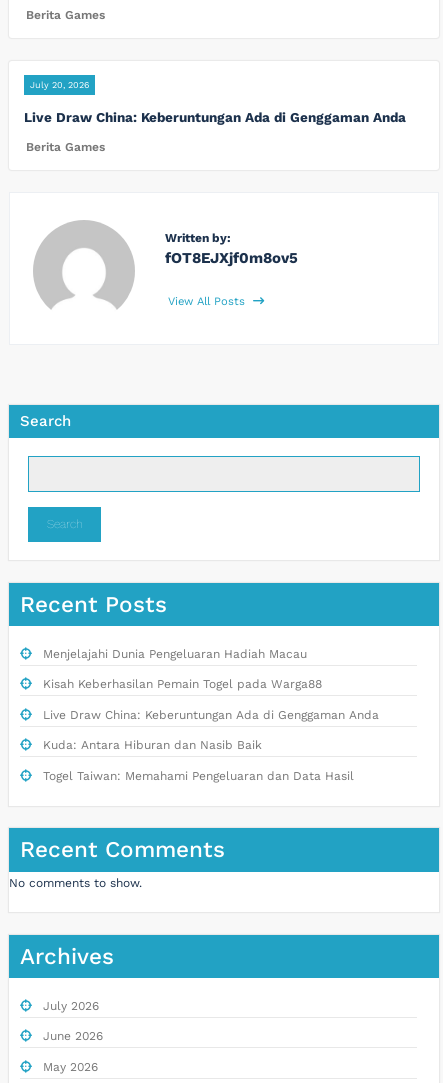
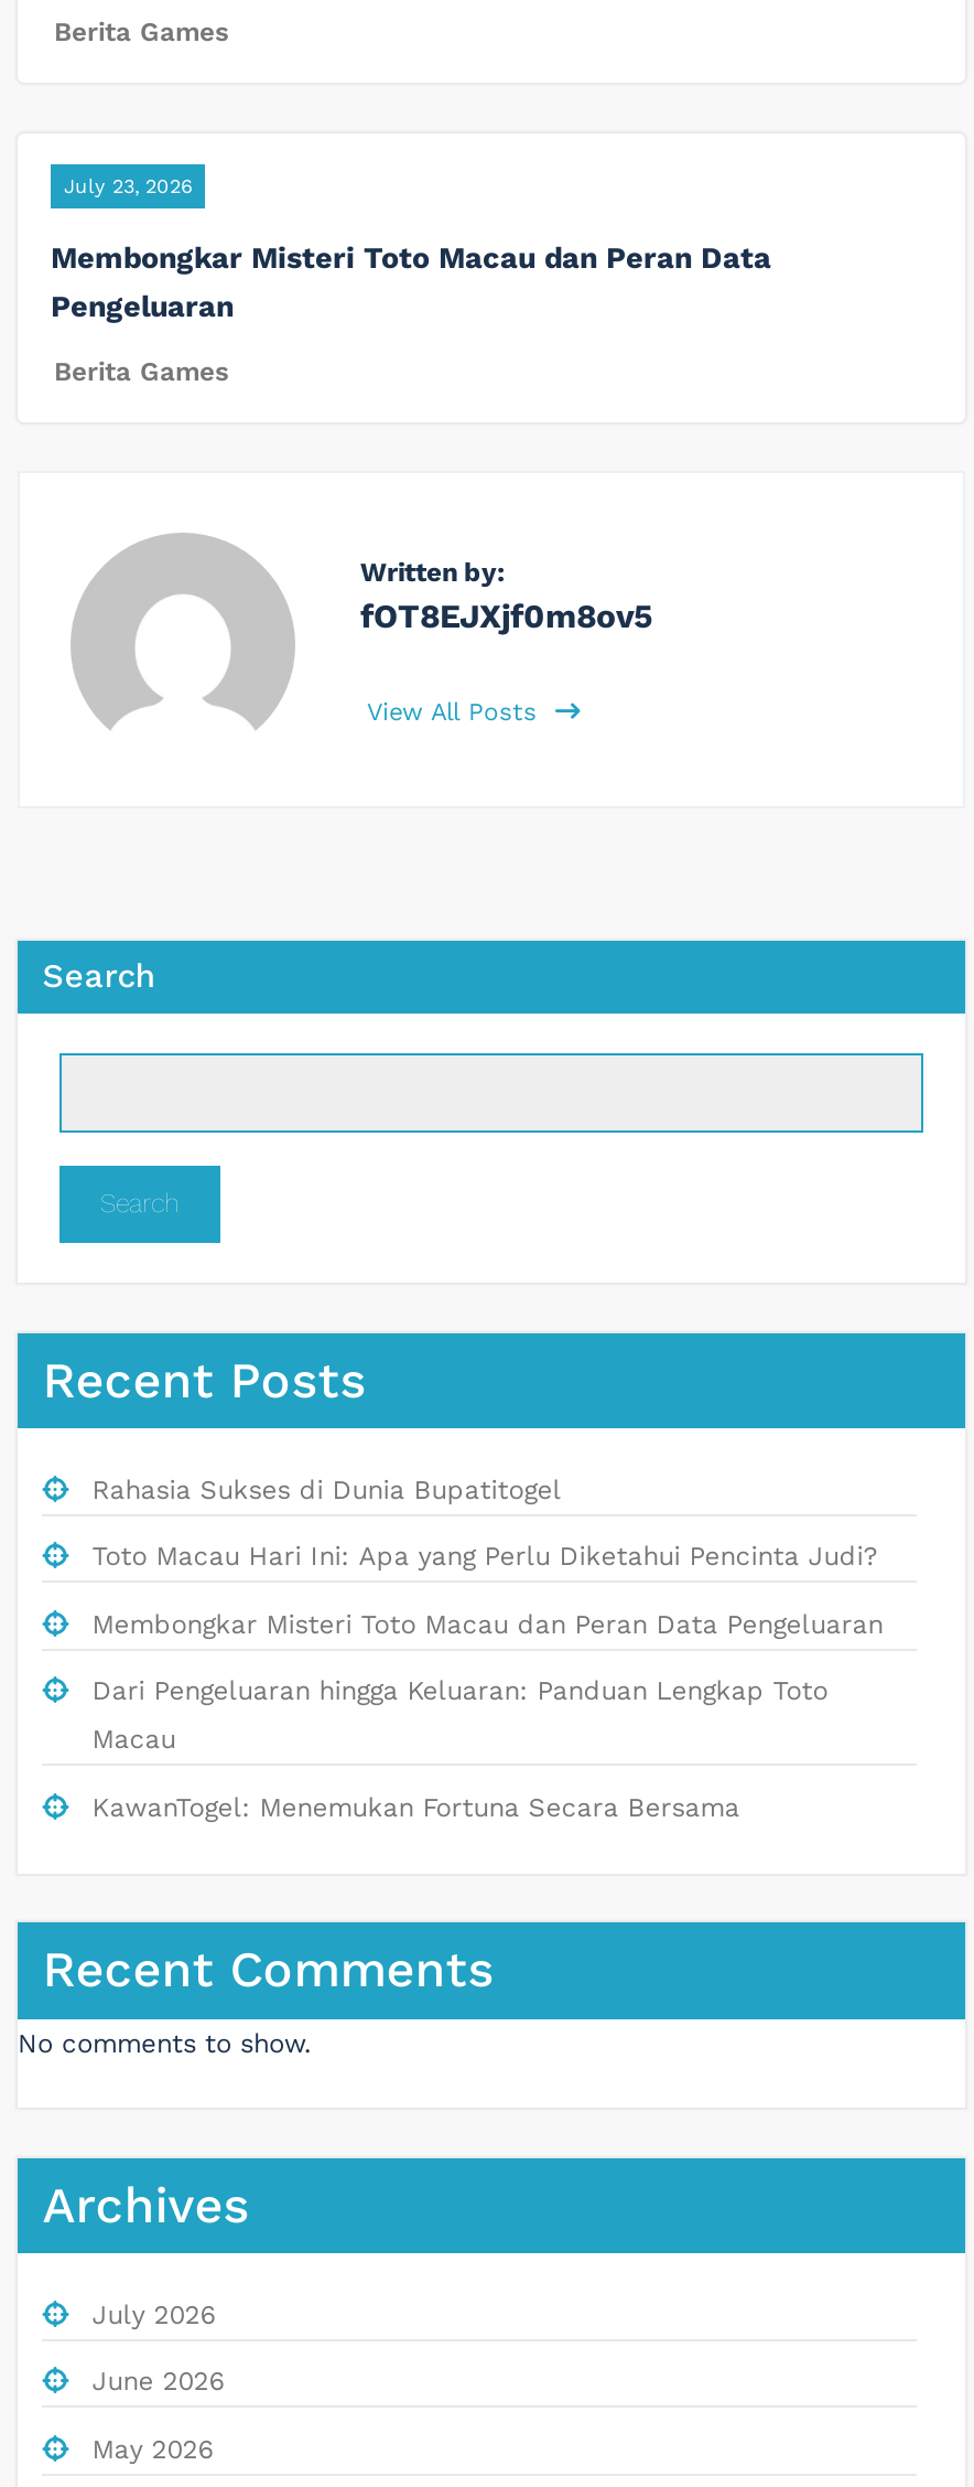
[30,80,89,90] July 20, 2026 -> [64,175,192,197] July 23, 2026
[24,109,406,125] Live Draw China: Keberuntungan Ada di Genggaman Anda -> [51,239,771,323] Membongkar Misteri Toto Macau dan Peran Data | Pengeluaran
[43,647,379,783] Menjelajahi Dunia Pengeluaran Hadiah Macau | Kisah Keberhasilan Pemain Togel pada Warga88 | Live Draw China: Keberuntungan Ada di Genggaman Anda | Kuda: Antara Hiburan dan Nasib Baik | Togel Taiwan: Memahami Pengeluaran dan Data Hasil -> [92,1474,883,1823] Rahasia Sukses di Dunia Bupatitogel | Toto Macau Hari Ini: Apa yang Perlu Diketahui Pencinta Judi? | Membongkar Misteri Toto Macau dan Peran Data Pengeluaran | Dari Pengeluaran hingga Keluaran: Panduan Lengkap Toto | Macau | KawanTogel: Menemukan Fortuna Secara Bersama

